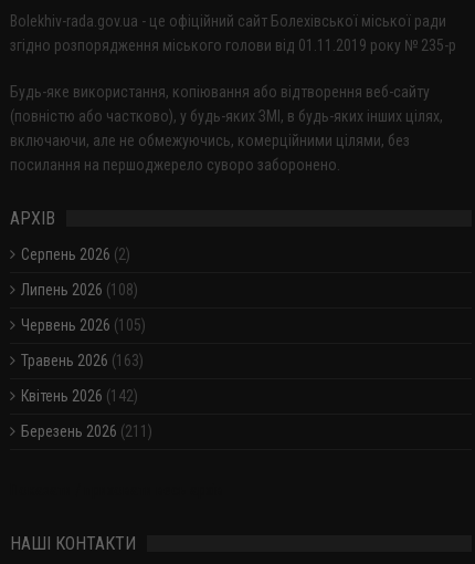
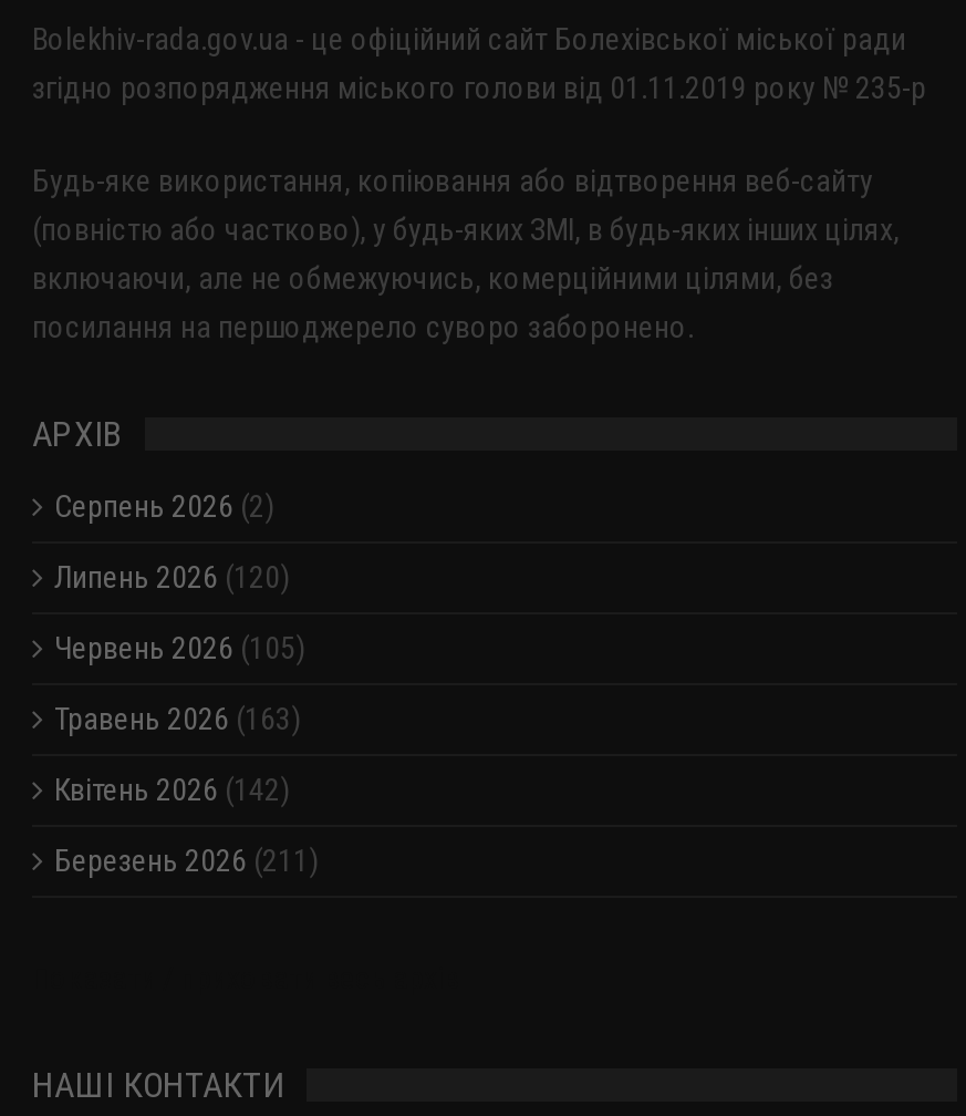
[21,281,138,299] Липень 2026 (108) -> [54,559,289,595] Липень 2026 (120)

